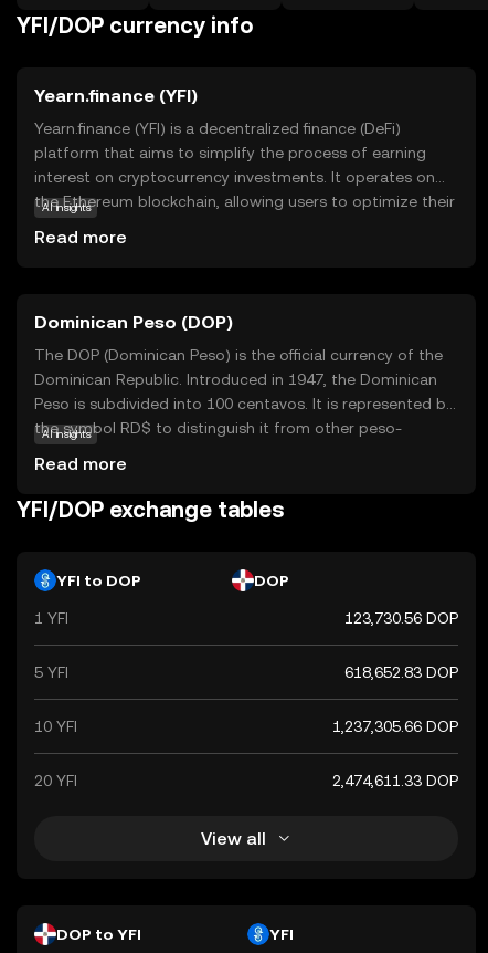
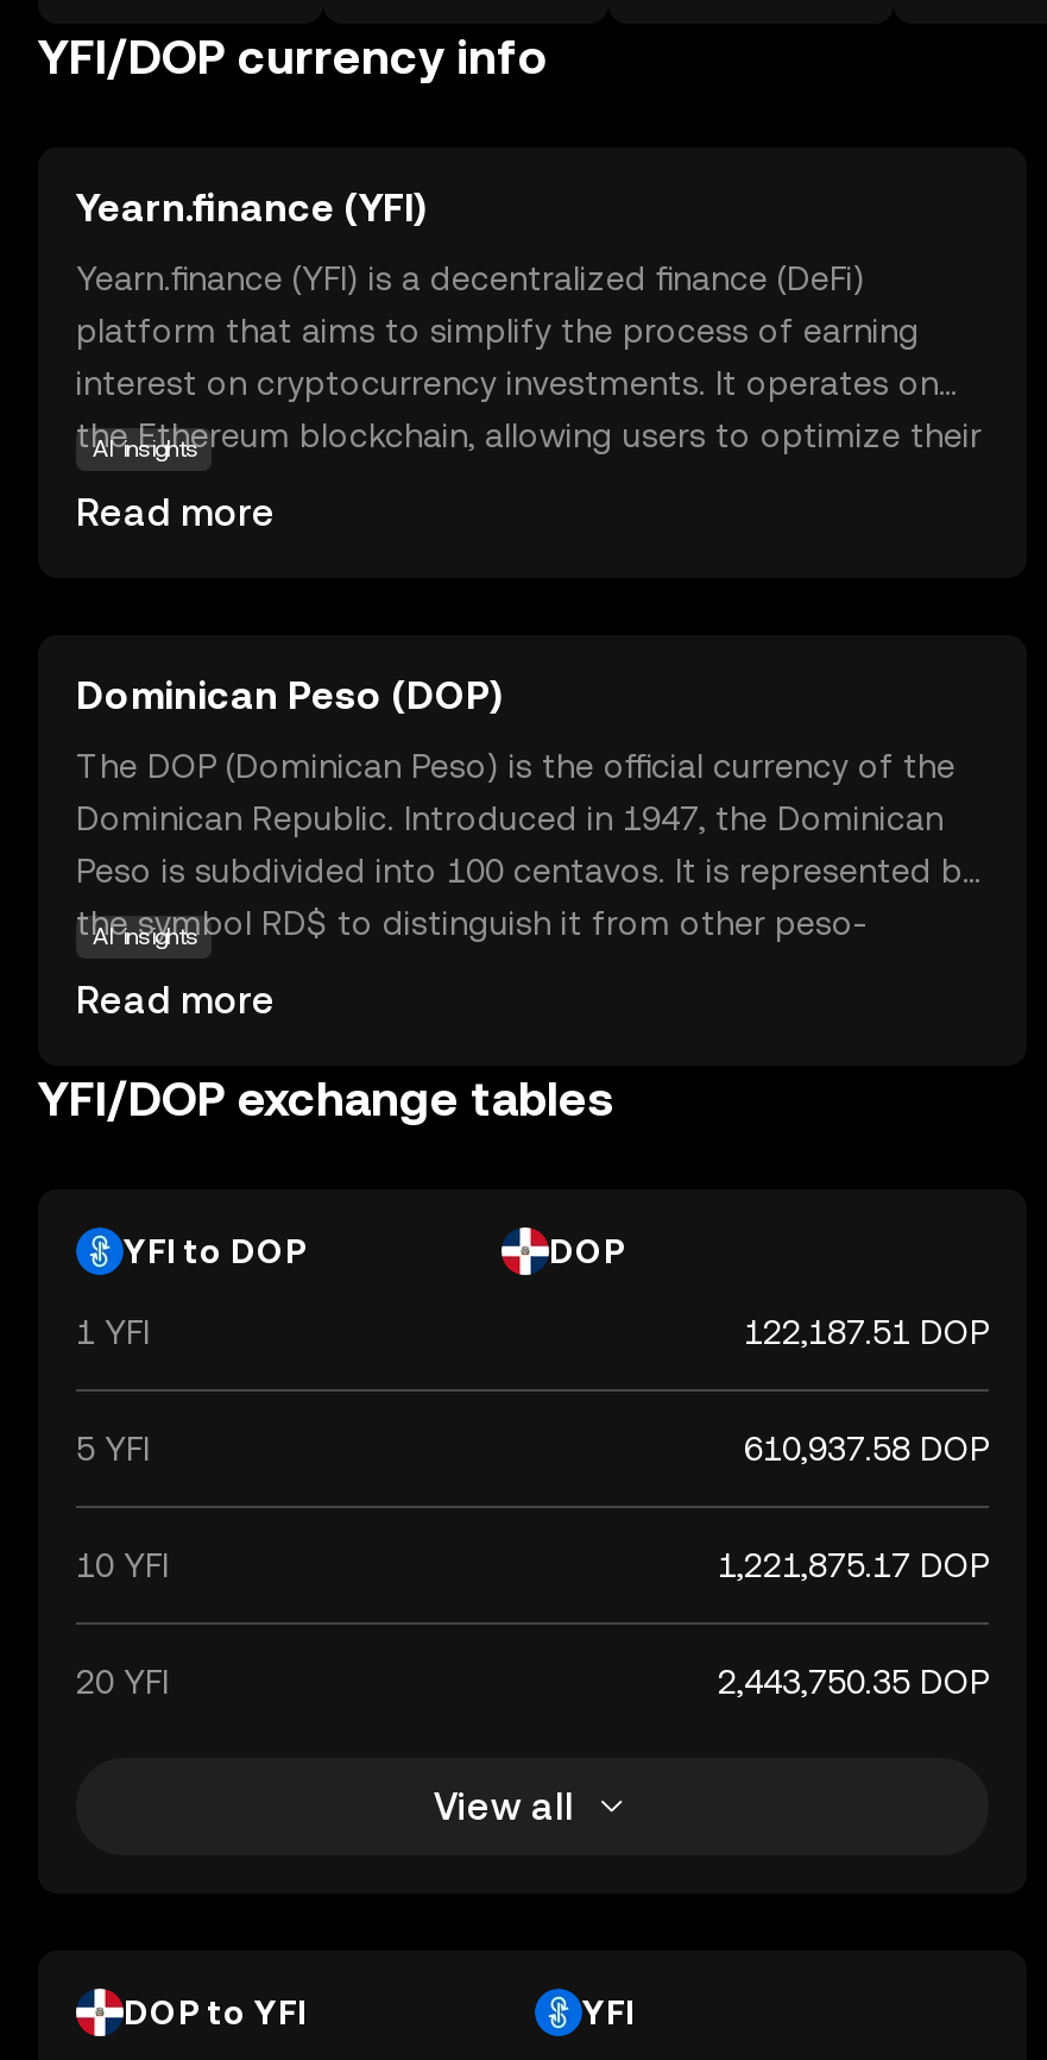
[344,609,458,627] 123,730.56 DOP -> [744,1313,989,1351] 122,187.51 DOP
[344,663,458,681] 618,652.83 DOP -> [744,1430,989,1468] 610,937.58 DOP
[332,718,458,735] 1,237,305.66 DOP -> [718,1546,989,1584] 1,221,875.17 DOP
[332,772,458,789] 2,474,611.33 DOP -> [718,1663,989,1701] 2,443,750.35 DOP

